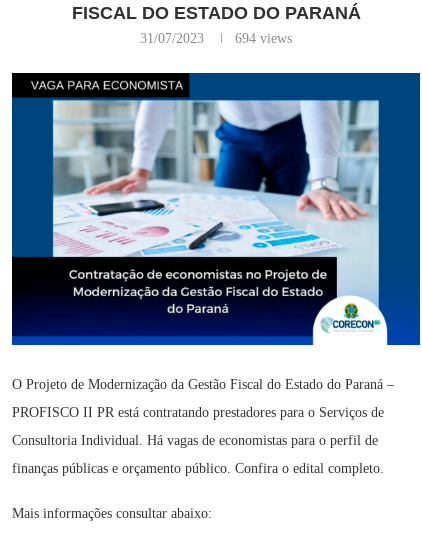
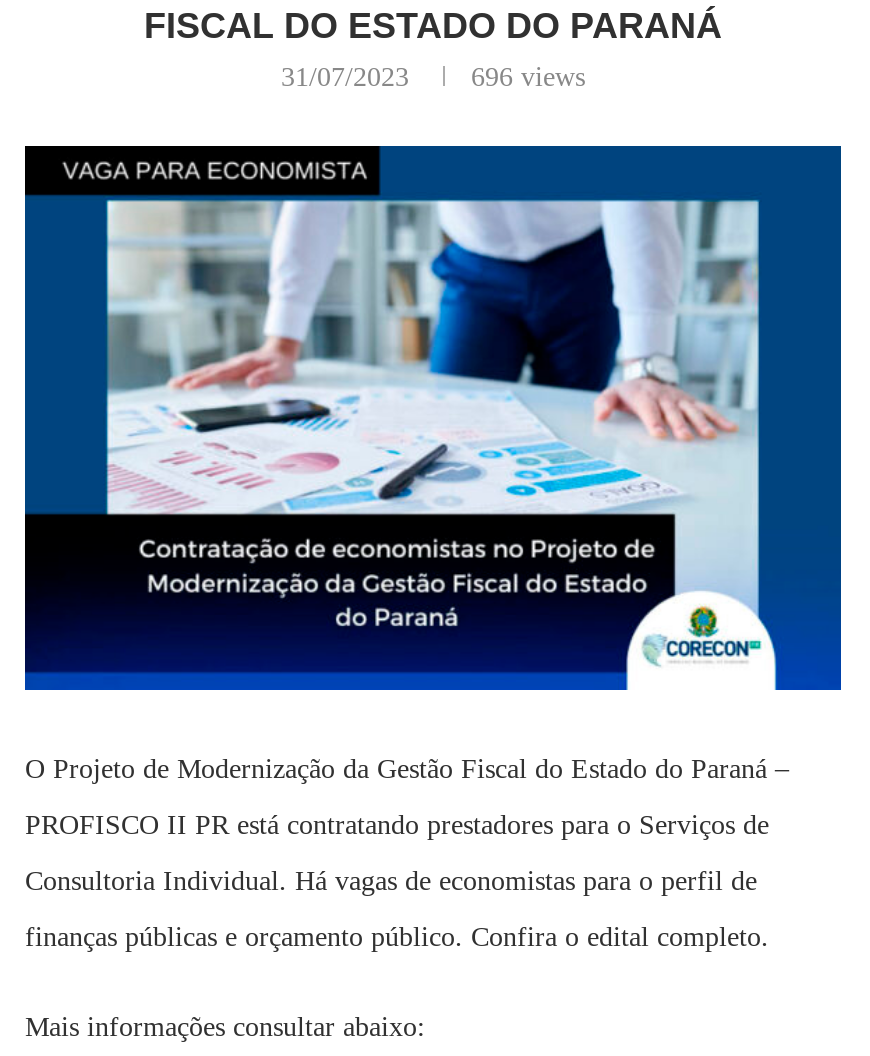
[235,31,292,46] 694 views -> [471,62,585,92] 696 views

